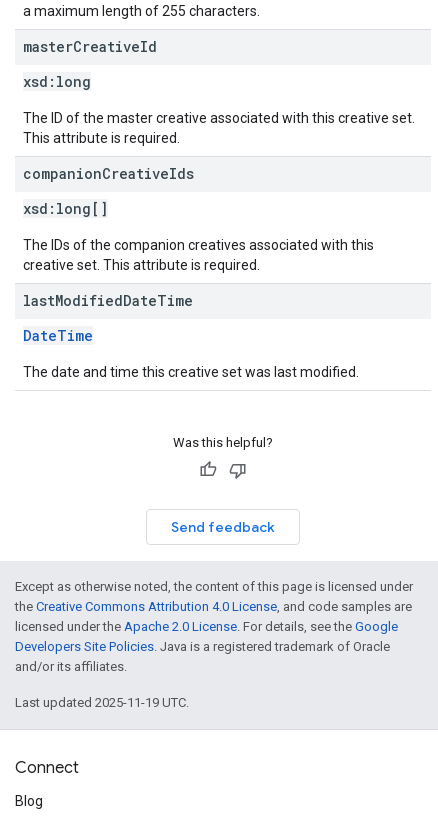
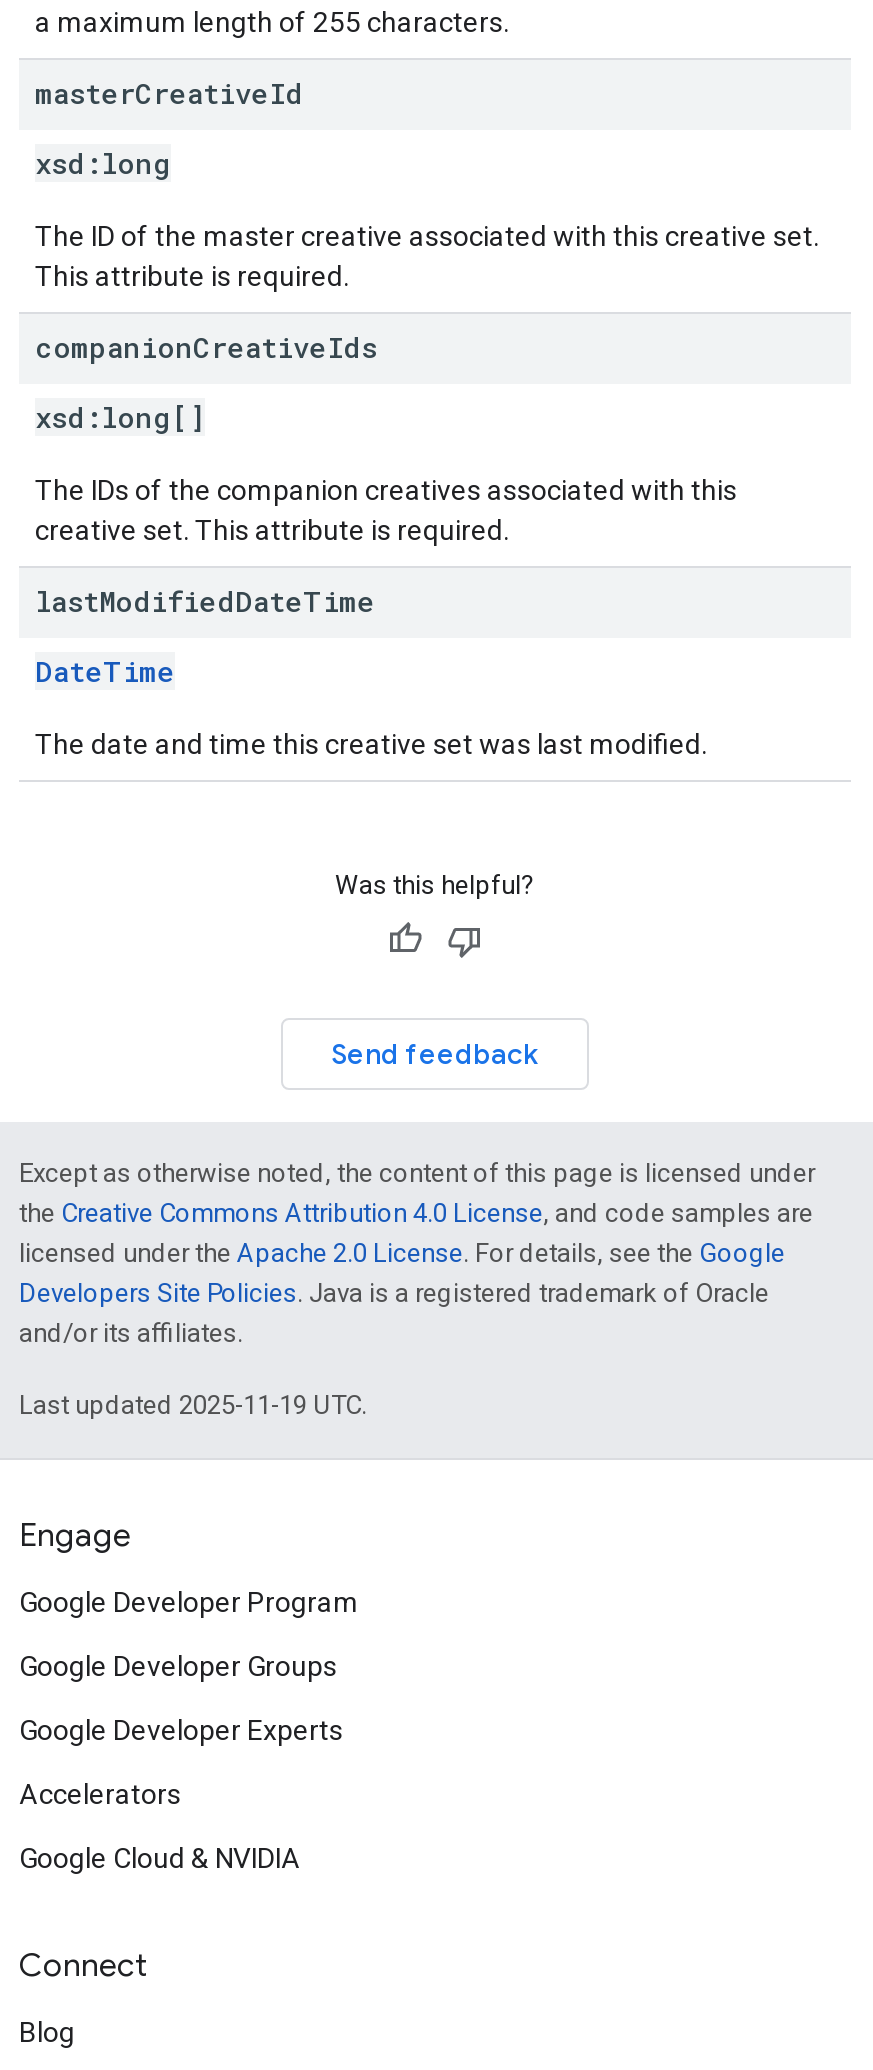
none -> [19,1516,359,1874] Engage | Google Developer Program | Google Developer Groups | Google Developer Experts | Accelerators | Google Cloud & NVIDIA

